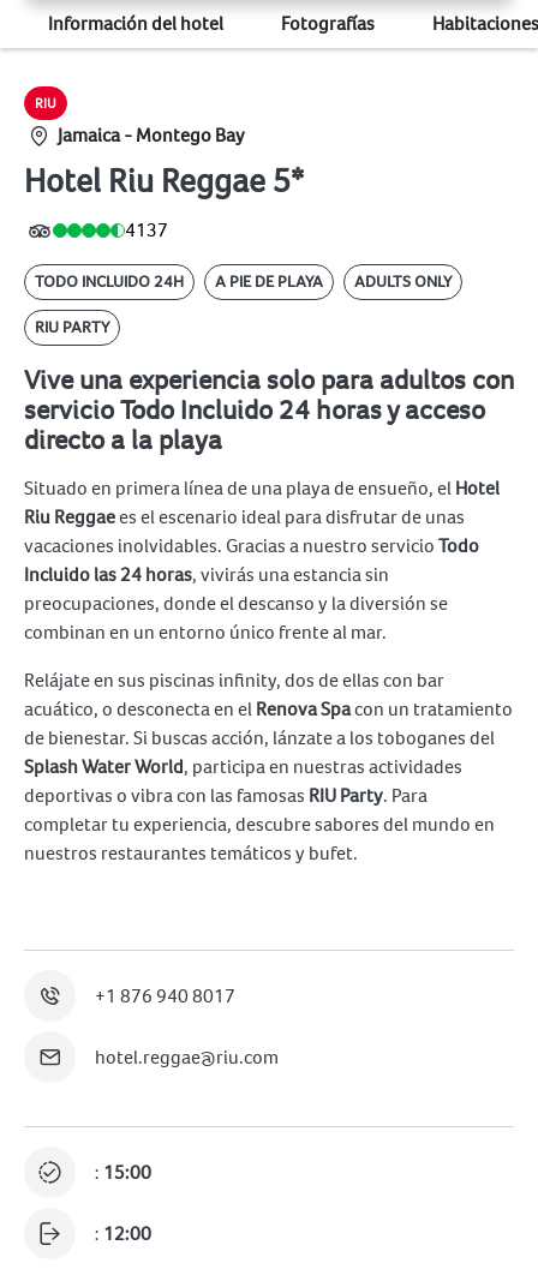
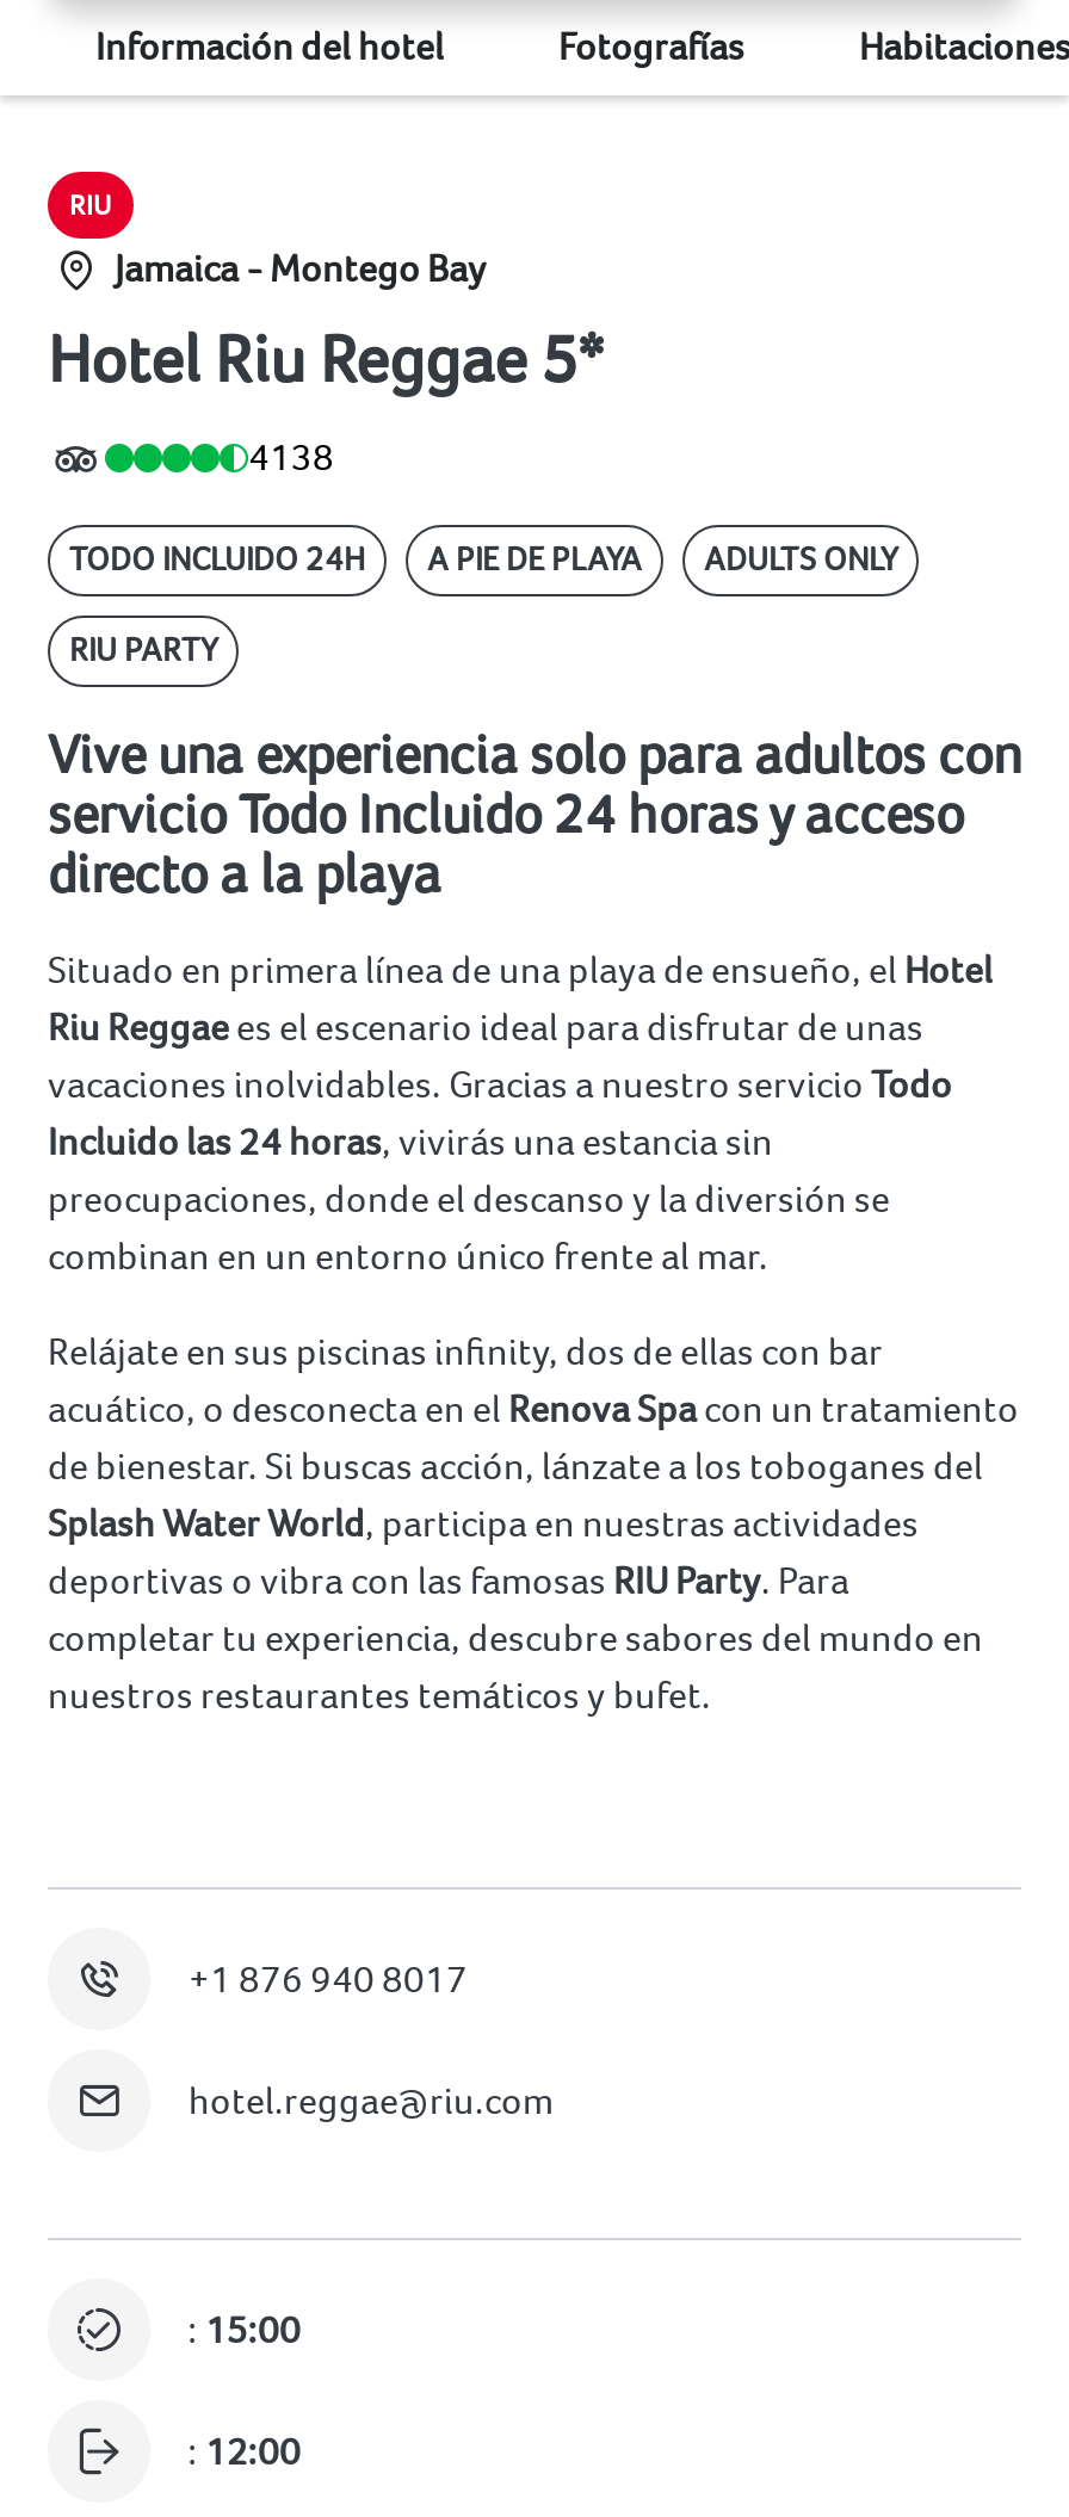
[125,217,168,243] 4137 -> [248,432,334,482] 4138

